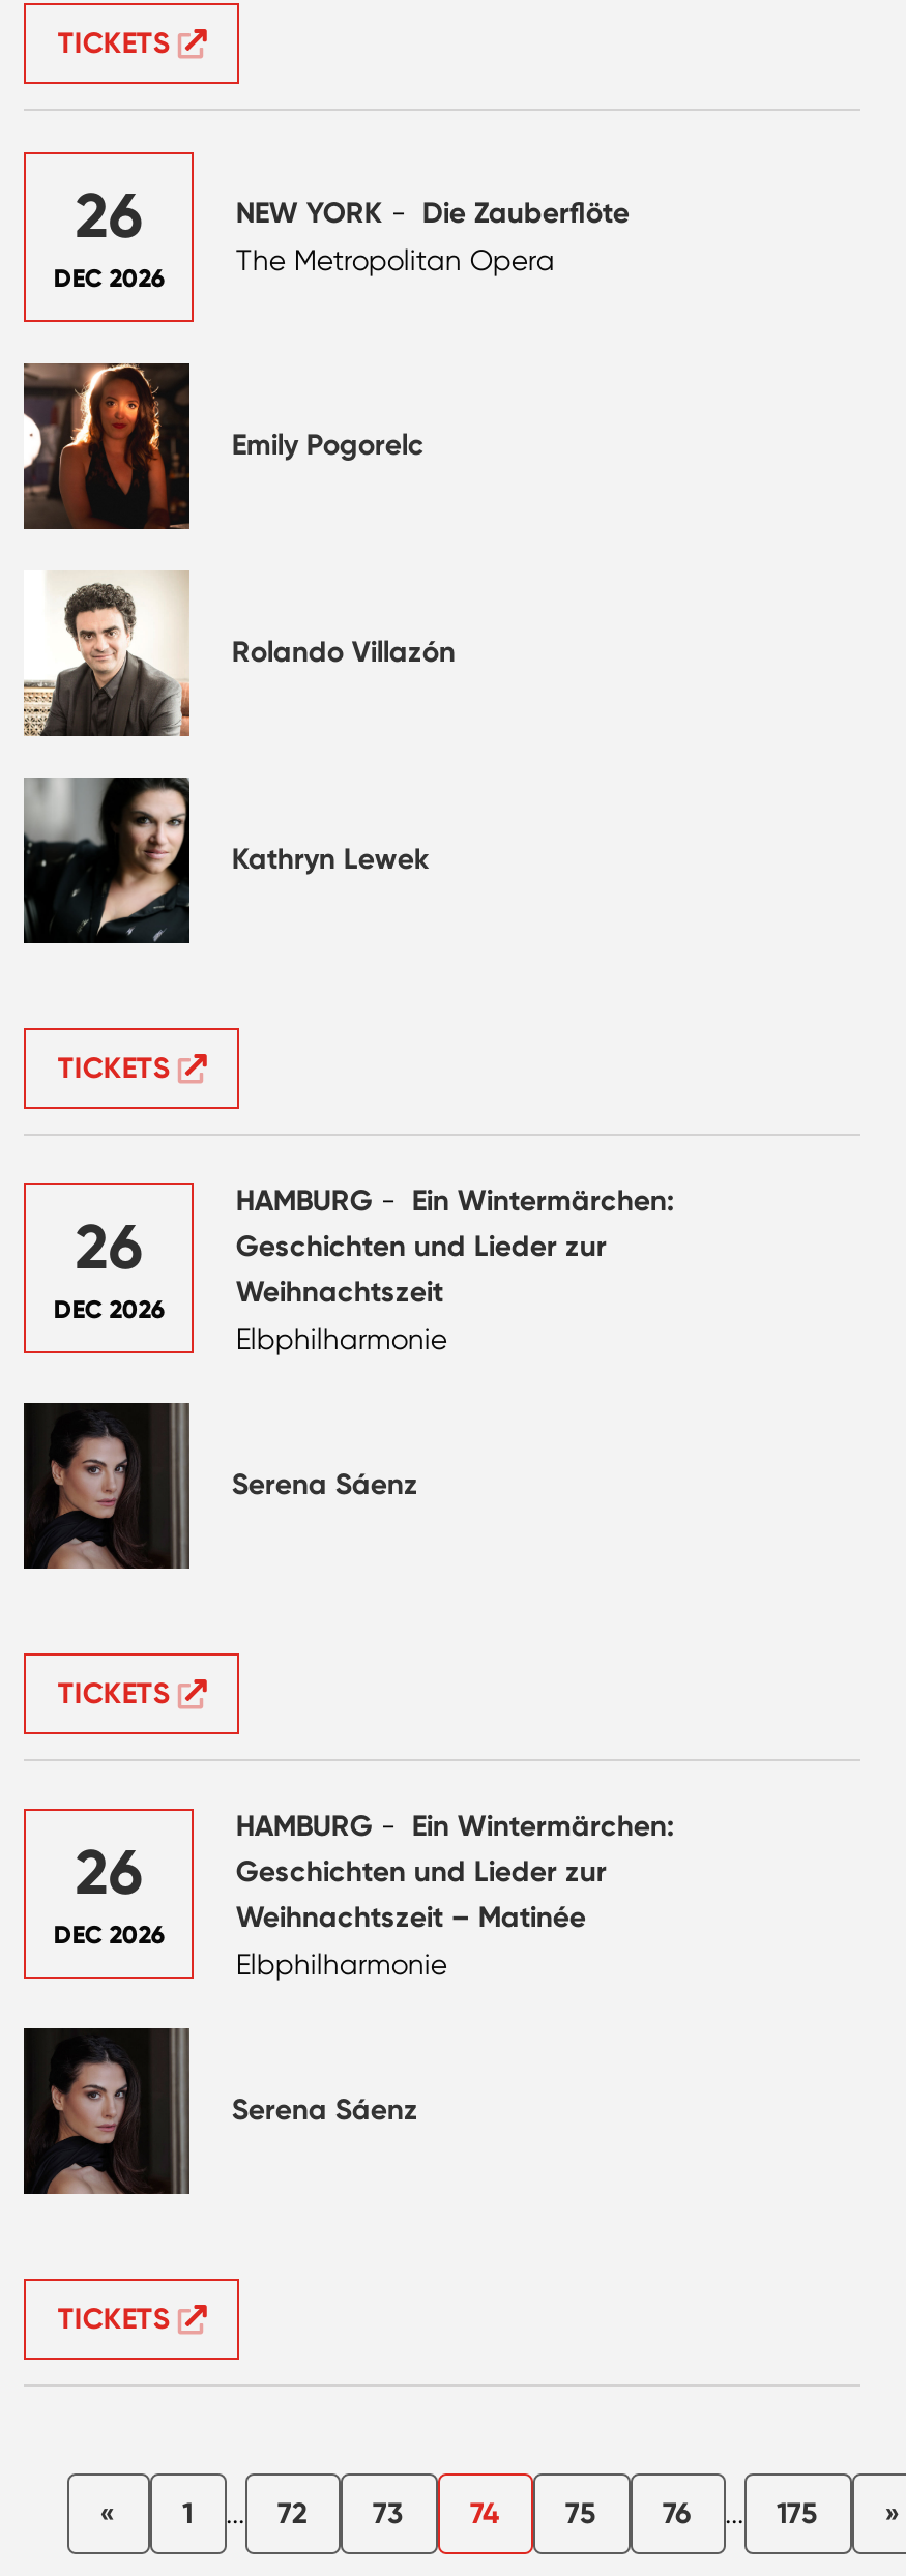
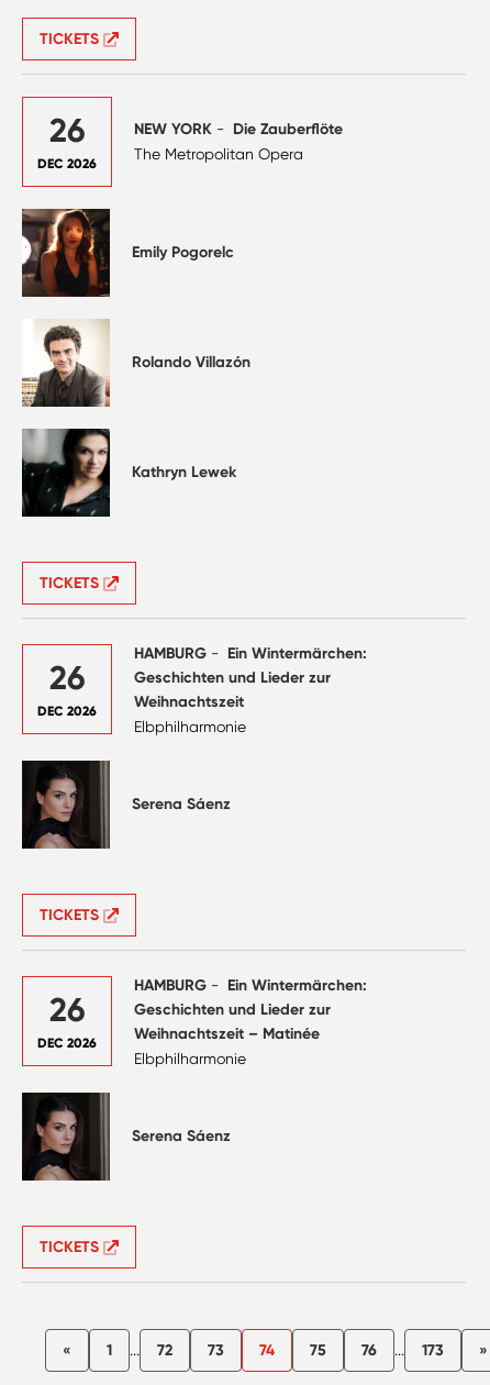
[777,2496,818,2531] 175 -> [421,1341,443,1360] 173

